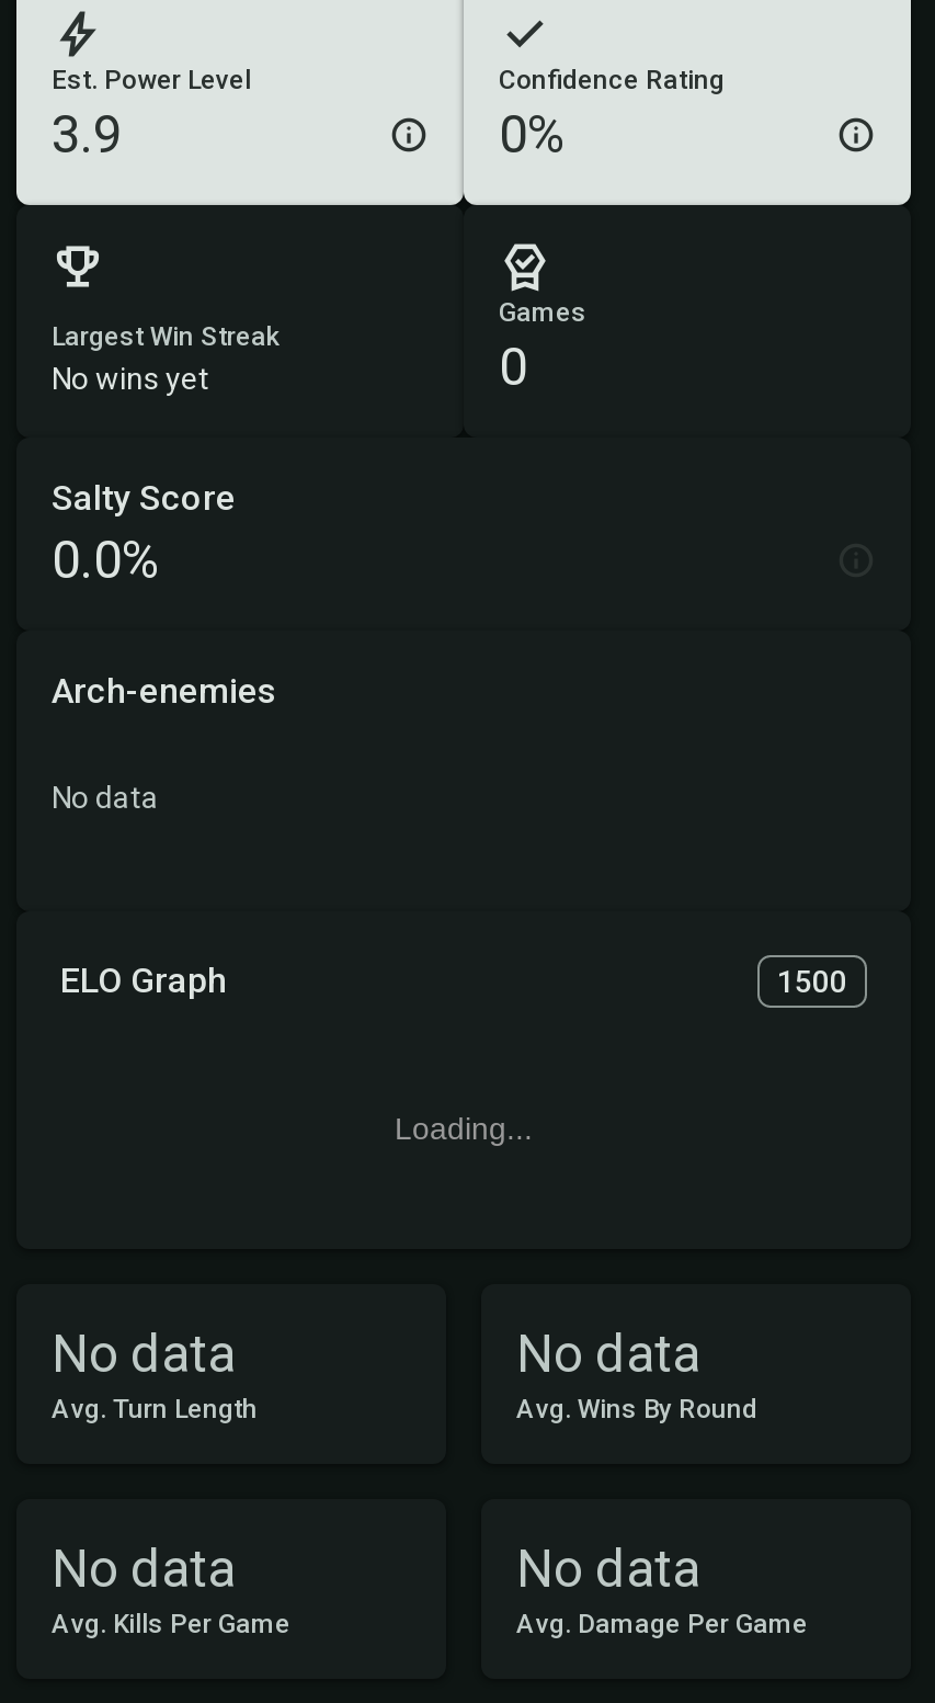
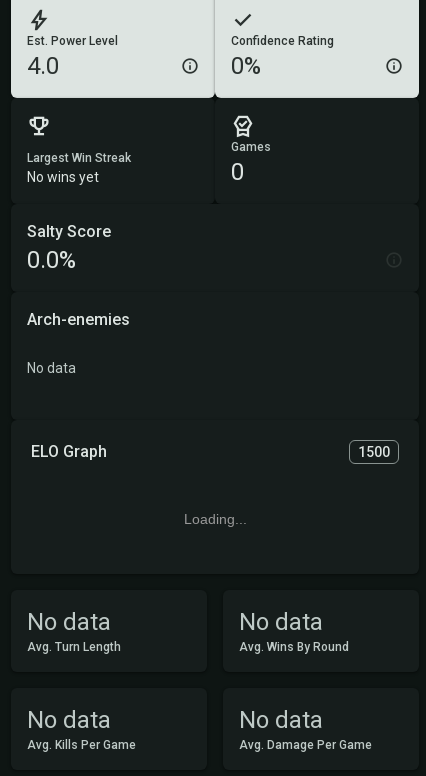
[52,104,122,166] 3.9 -> [27,52,59,80] 4.0

